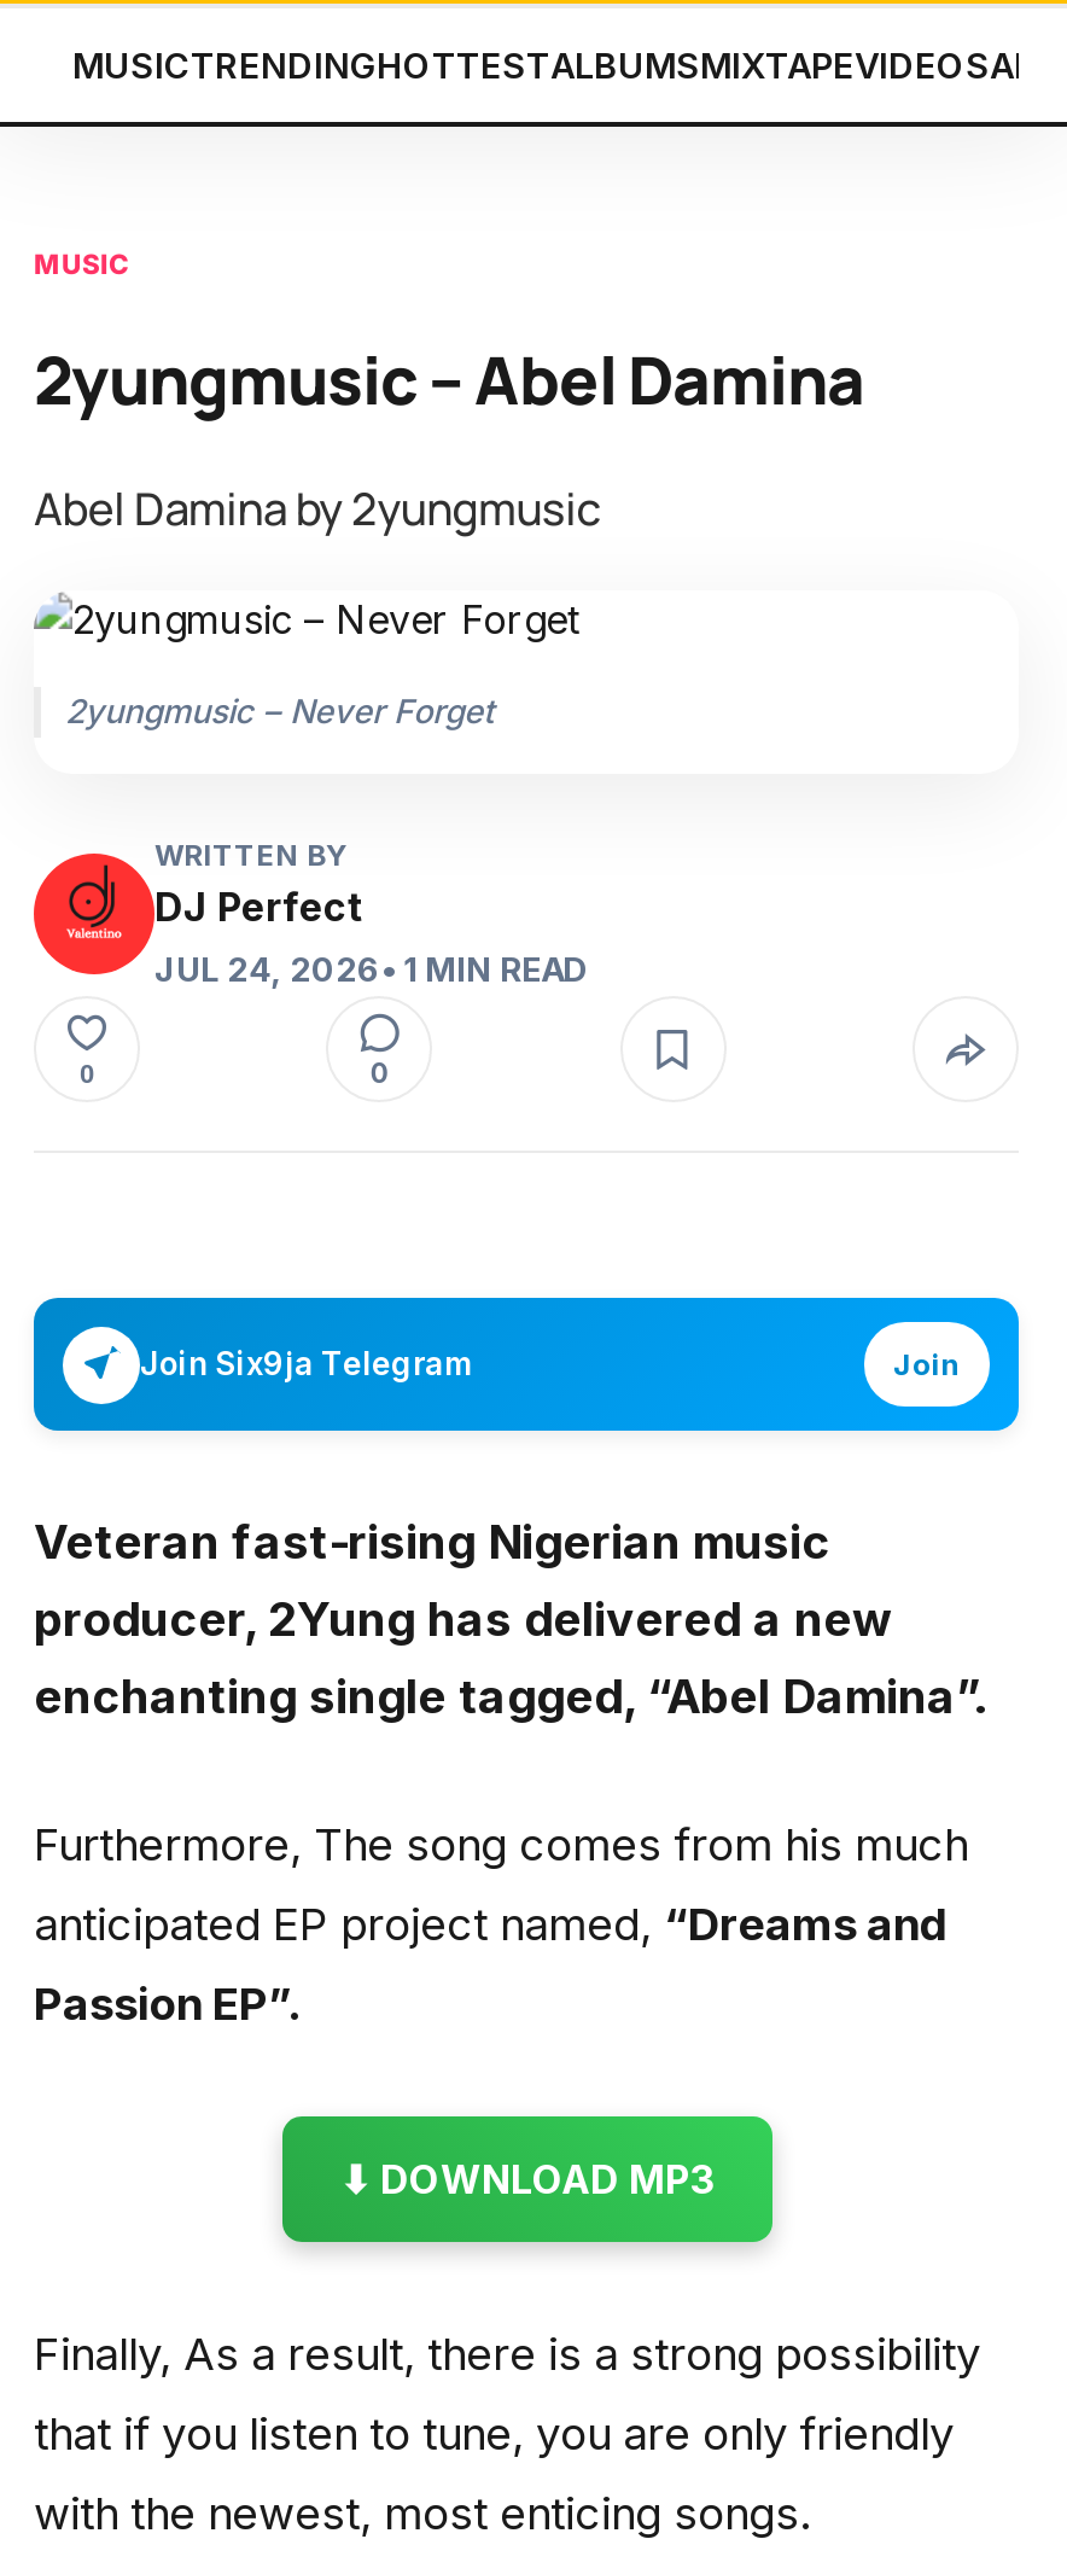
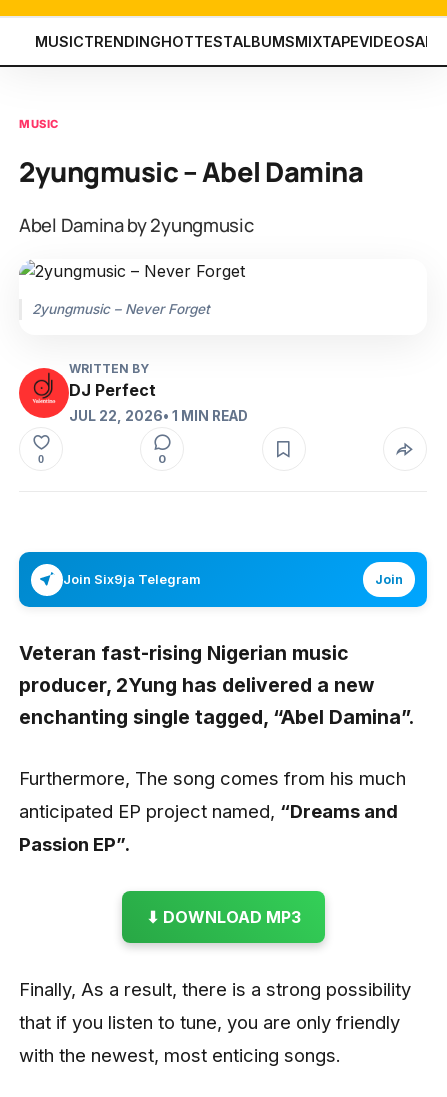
[154,950,587,989] JUL 24, 2026 • 1 MIN READ -> [69,408,248,424] JUL 22, 2026 • 1 MIN READ

